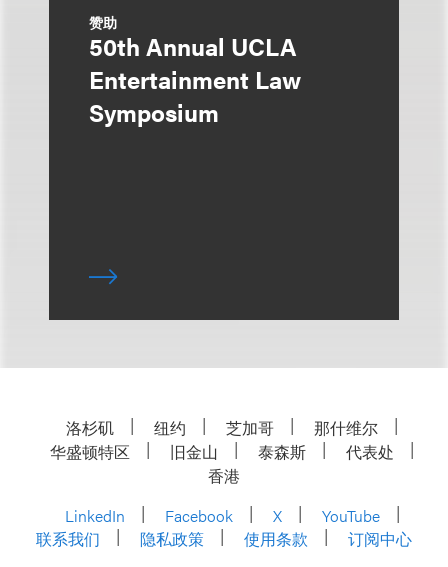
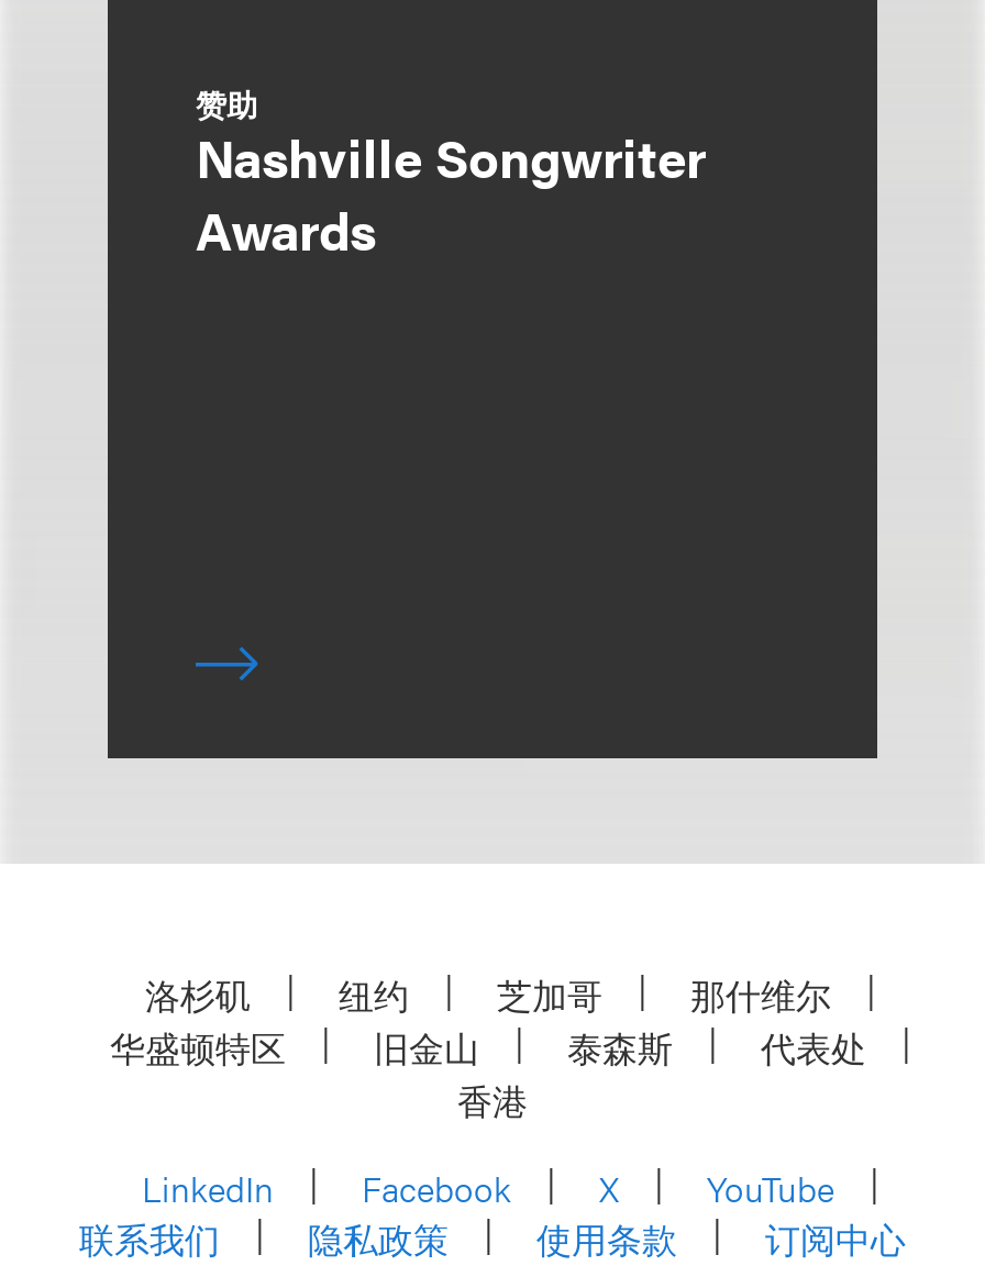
[89,29,301,129] 50th Annual UCLA | Entertainment Law | Symposium -> [196,119,706,266] Nashville Songwriter | Awards

